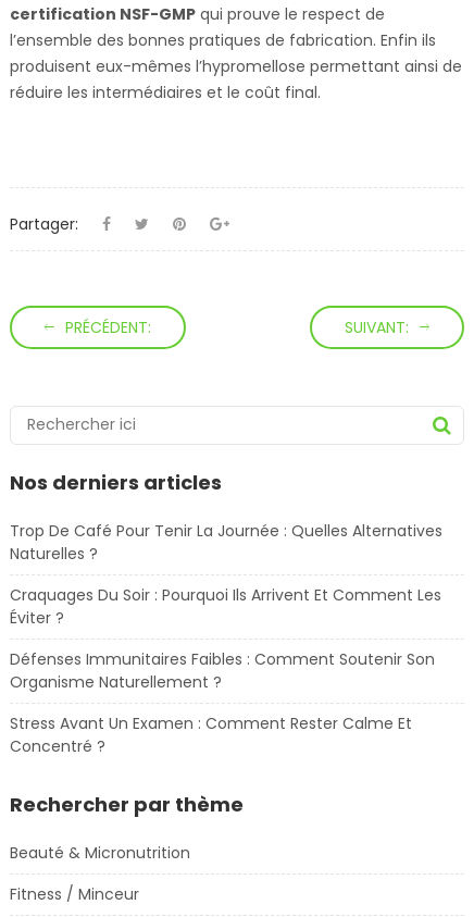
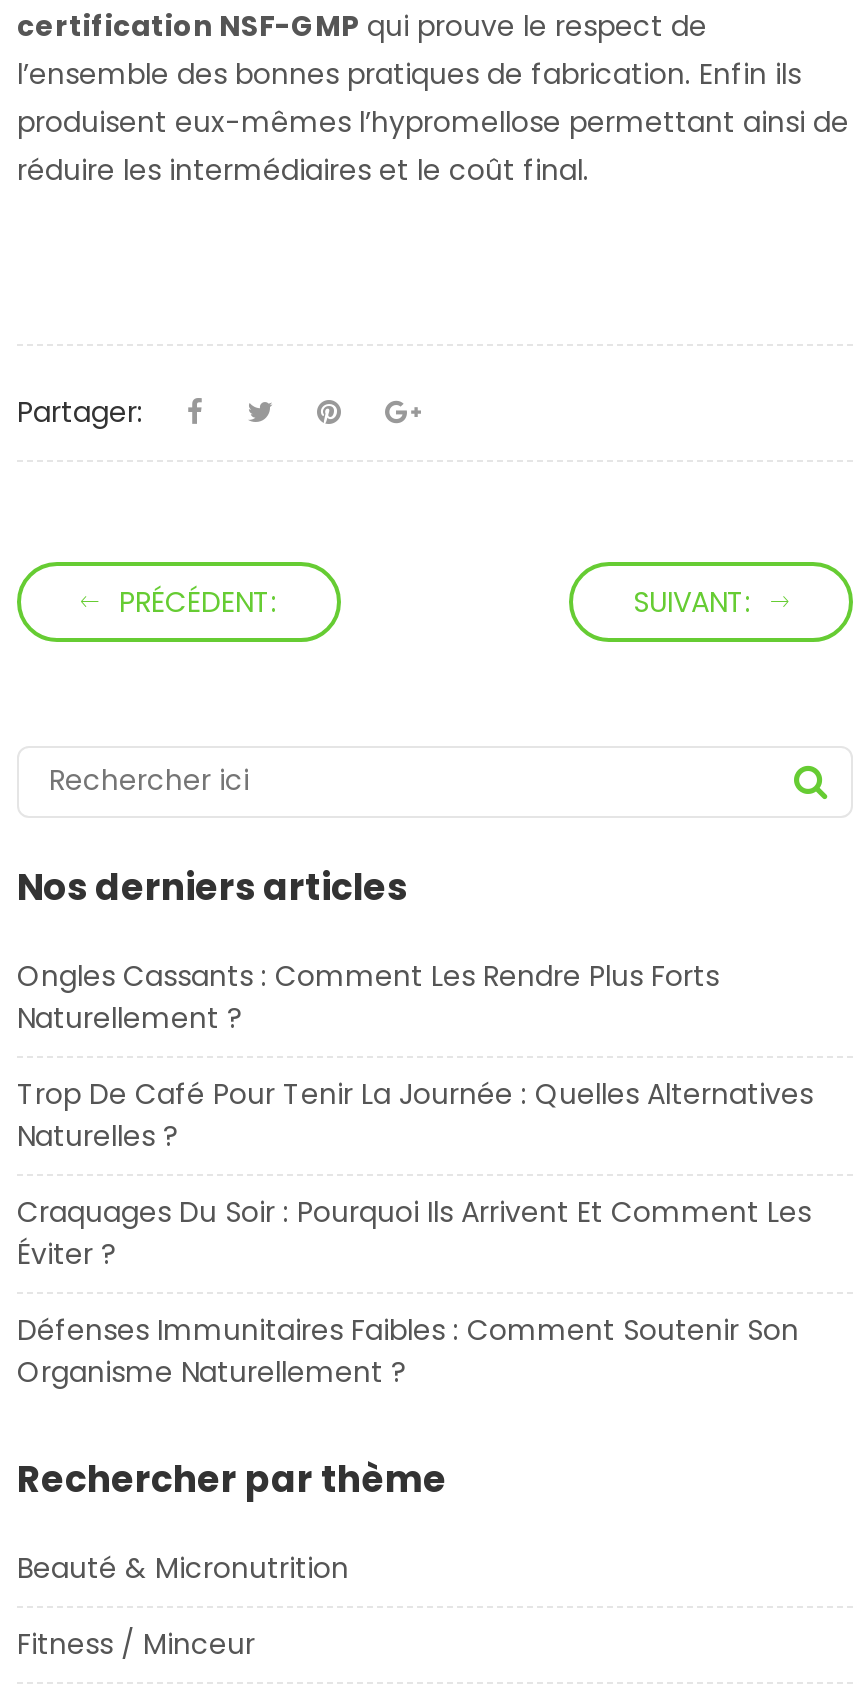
none -> [17,955,719,1037] Ongles Cassants : Comment Les Rendre Plus Forts | Naturellement ?
moved [10,520,442,692] -> [17,1073,813,1391]: Trop De Café Pour Tenir La Journée : Quelles Alternatives | Naturelles ? | Craquages Du Soir : Pourquoi Ils Arrivent Et Comment Les | Éviter ? | Défenses Immunitaires Faibles : Comment Soutenir Son | Organisme Naturellement ?
[10,712,412,757] Stress Avant Un Examen : Comment Rester Calme Et | Concentré ? -> none

